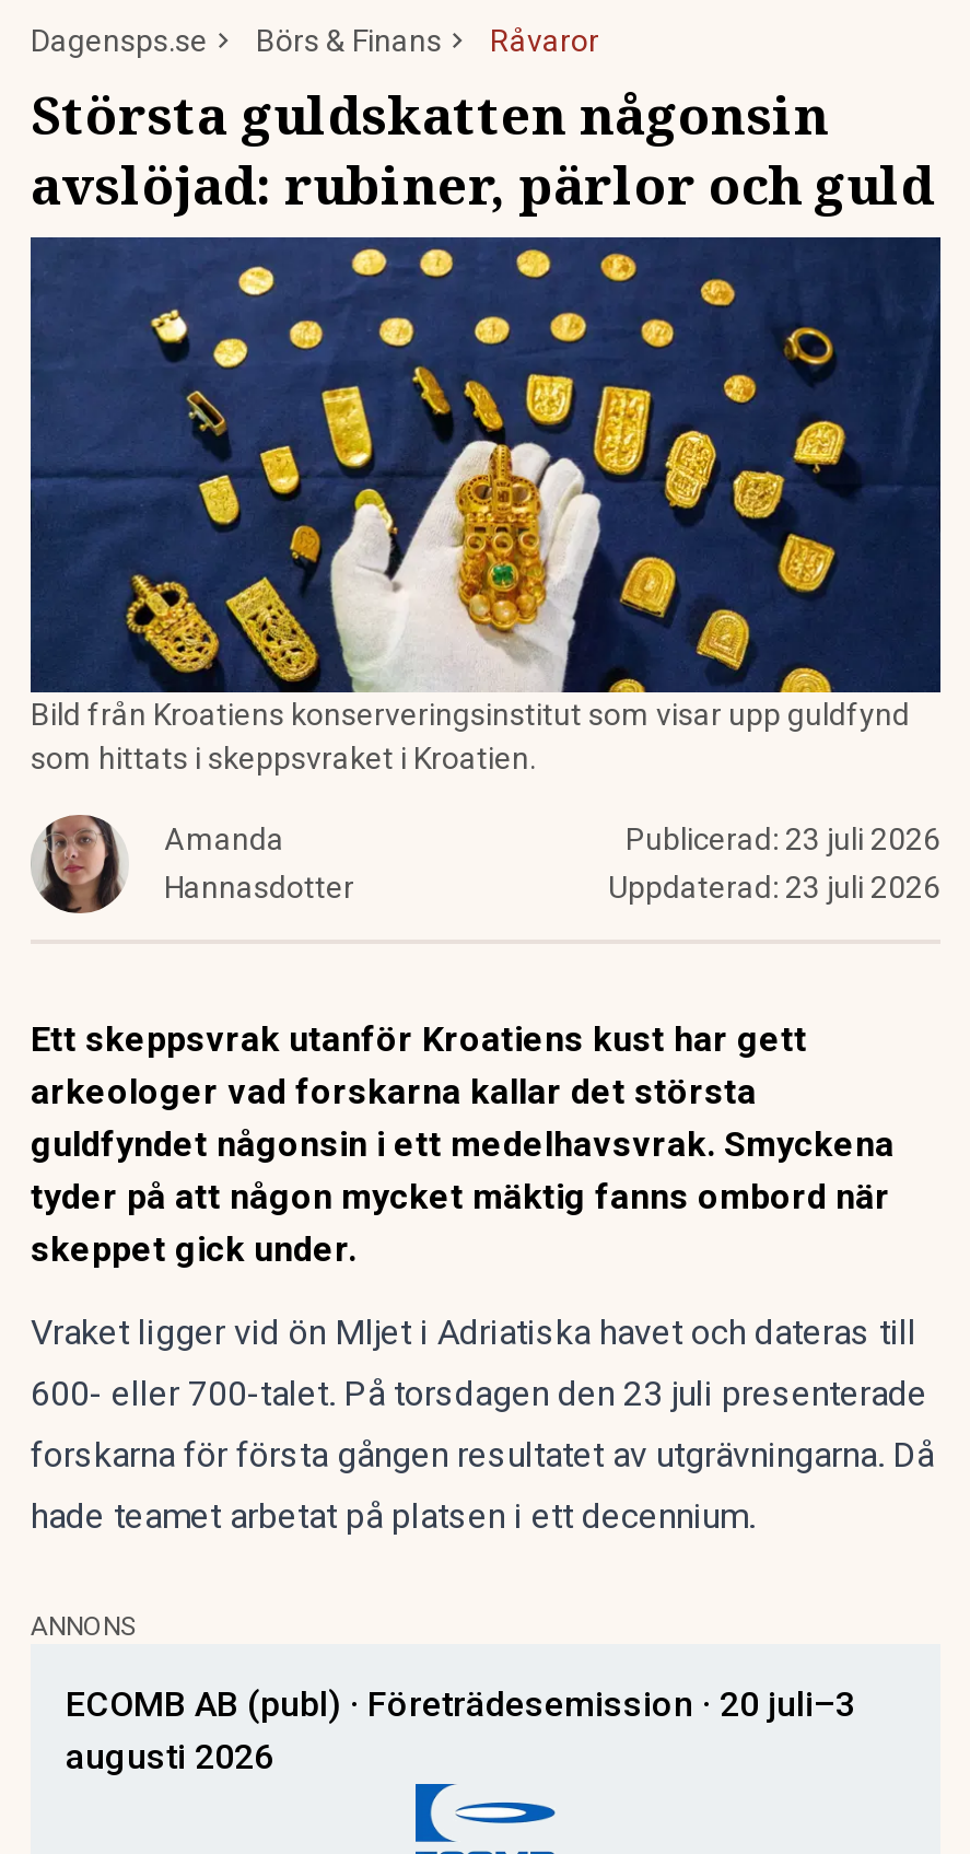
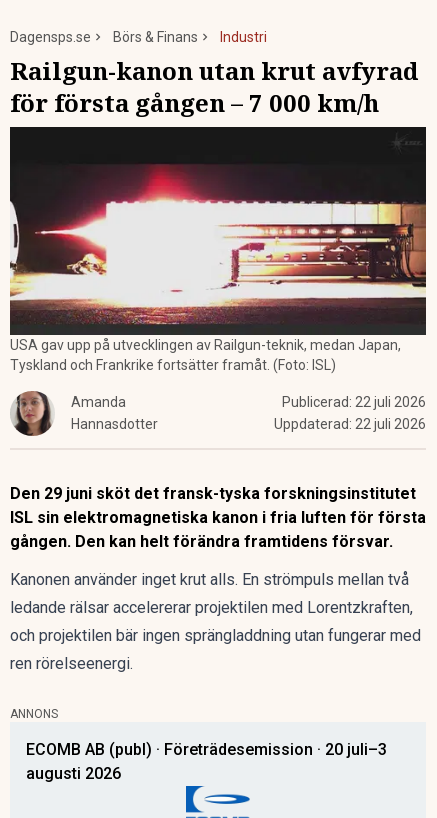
[31,23,934,220] Råvaror | Största guldskatten någonsin | avslöjad: rubiner, pärlor och guld -> [10,29,418,119] Industri | Railgun-kanon utan krut avfyrad | för första gången – 7 000 km/h
[28,237,943,776] [image] | Bild från Kroatiens konserveringsinstitut som visar upp guldfynd | som hittats i skeppsvraket i Kroatien. -> [9,127,427,373] [image] | USA gav upp på utvecklingen av Railgun-teknik, medan Japan, | Tyskland och Frankrike fortsätter framåt. (Foto: ISL)
[608,821,940,905] Publicerad: 23 juli 2026 | Uppdaterad: 23 juli 2026 -> [274,394,426,432] Publicerad: 22 juli 2026 | Uppdaterad: 22 juli 2026
[31,1018,895,1270] Ett skeppsvrak utanför Kroatiens kust har gett | arkeologer vad forskarna kallar det största | guldfyndet någonsin i ett medelhavsvrak. Smyckena | tyder på att någon mycket mäktig fanns ombord när | skeppet gick under. -> [10,484,426,551] Den 29 juni sköt det fransk-tyska forskningsinstitutet | ISL sin elektromagnetiska kanon i fria luften för första | gången. Den kan helt förändra framtidens försvar.
[31,1311,916,1353] Vraket ligger vid ön Mljet i Adriatiska havet och dateras till -> [10,570,409,589] Kanonen använder inget krut alls. En strömpuls mellan två
[31,1373,927,1414] 600- eller 700-talet. På torsdagen den 23 juli presenterade -> [10,598,413,617] ledande rälsar accelererar projektilen med Lorentzkraften,
[31,1434,934,1476] forskarna för första gången resultatet av utgrävningarna. Då -> [10,626,421,645] och projektilen bär ingen sprängladdning utan fungerar med
[31,1495,755,1537] hade teamet arbetat på platsen i ett decennium. -> [10,654,133,673] ren rörelseenergi.

